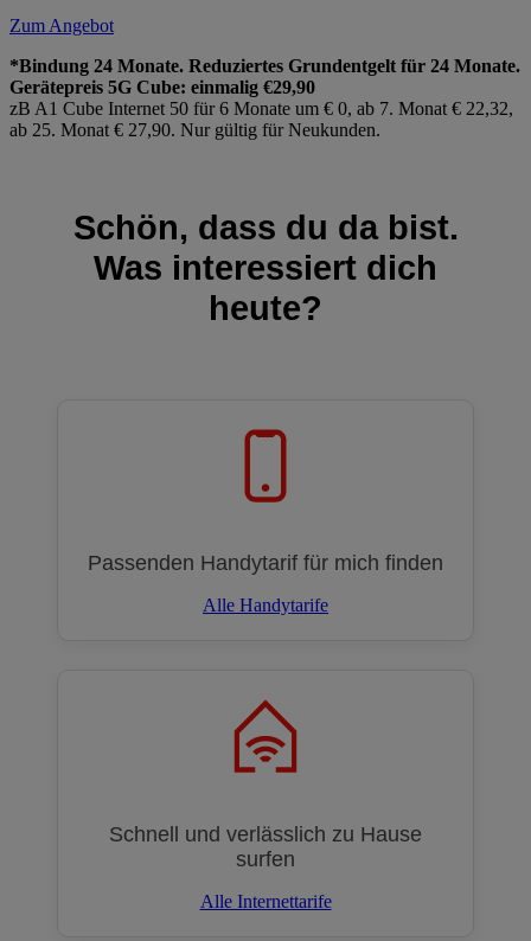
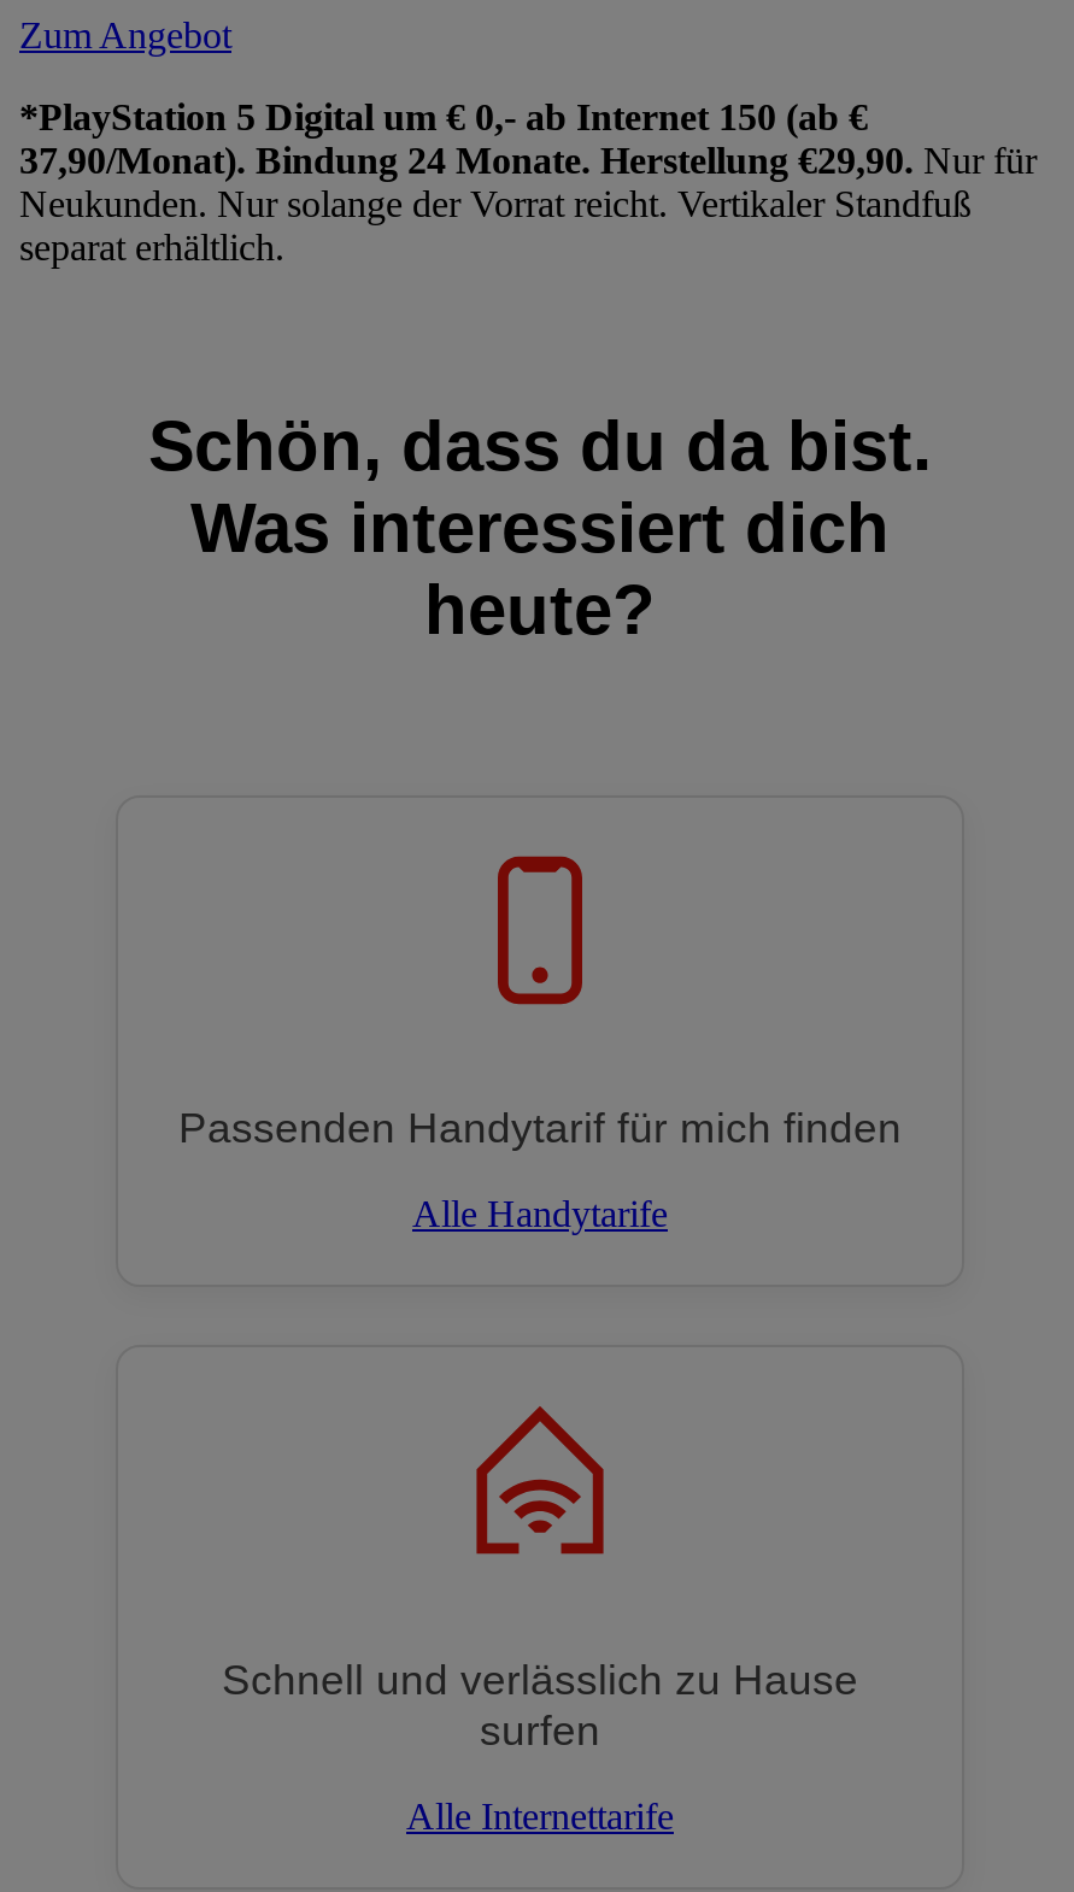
[9,55,520,140] *Bindung 24 Monate. Reduziertes Grundentgelt für 24 Monate. | Gerätepreis 5G Cube: einmalig €29,90 | zB A1 Cube Internet 50 für 6 Monate um € 0, ab 7. Monat € 22,32, | ab 25. Monat € 27,90. Nur gültig für Neukunden. -> [19,96,1037,267] *PlayStation 5 Digital um € 0,- ab Internet 150 (ab € | 37,90/Monat). Bindung 24 Monate. Herstellung €29,90. Nur für | Neukunden. Nur solange der Vorrat reicht. Vertikaler Standfuß | separat erhältlich.

